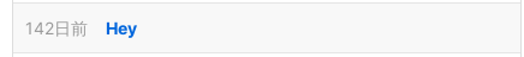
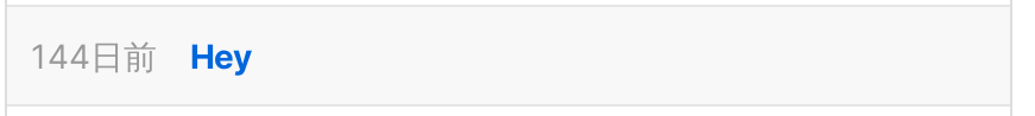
[25,18,137,38] 142日前 Hey -> [31,36,252,76] 144日前 Hey

